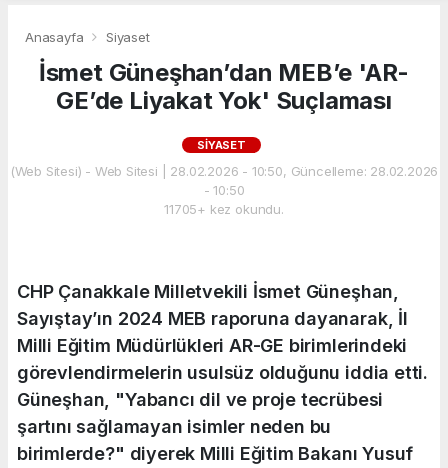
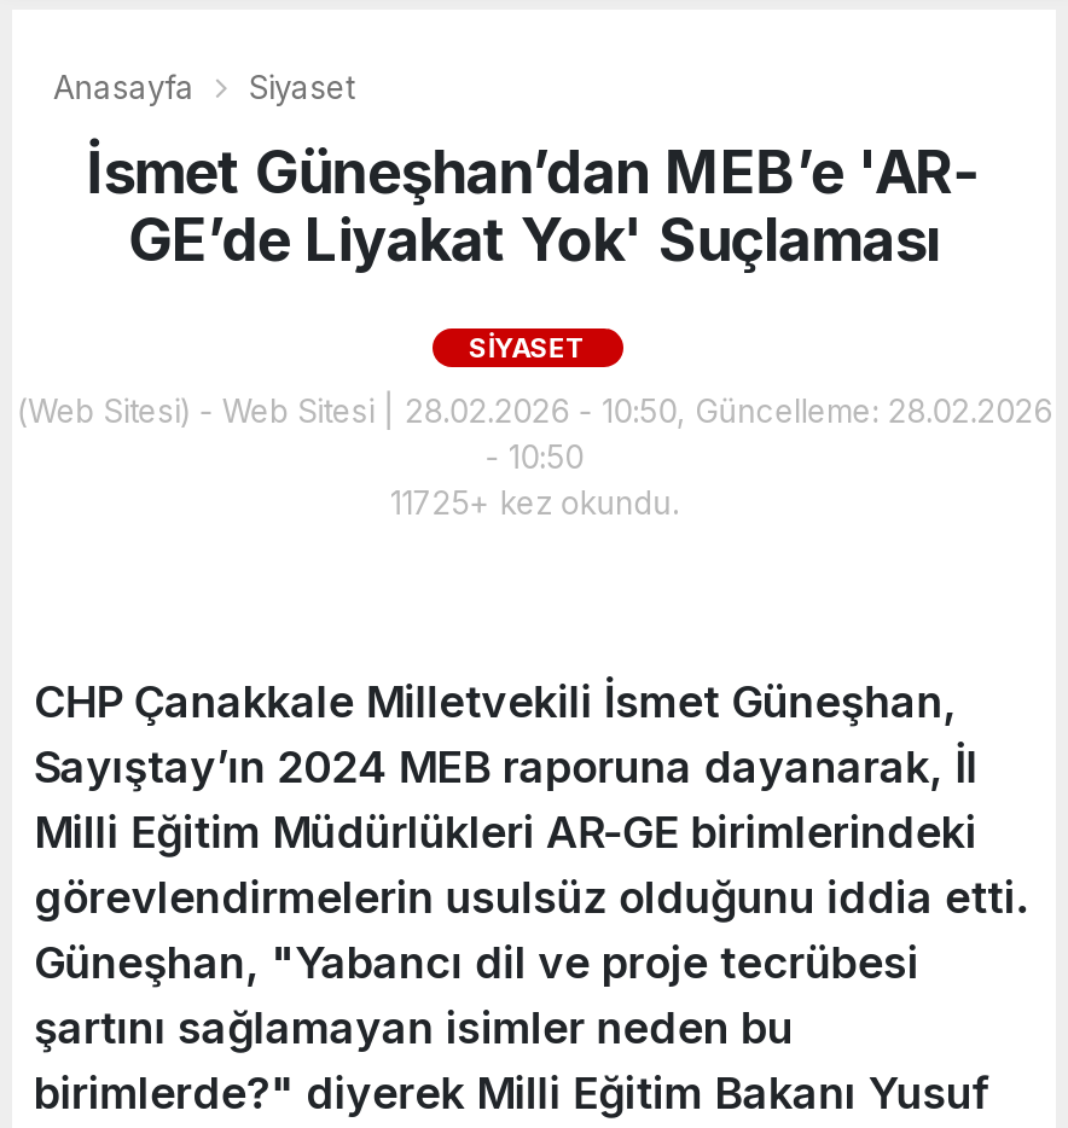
[164,201,284,217] 11705+ kez okundu. -> [390,483,678,521] 11725+ kez okundu.

